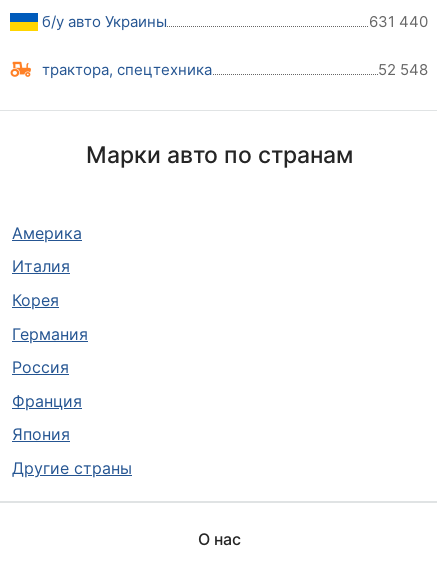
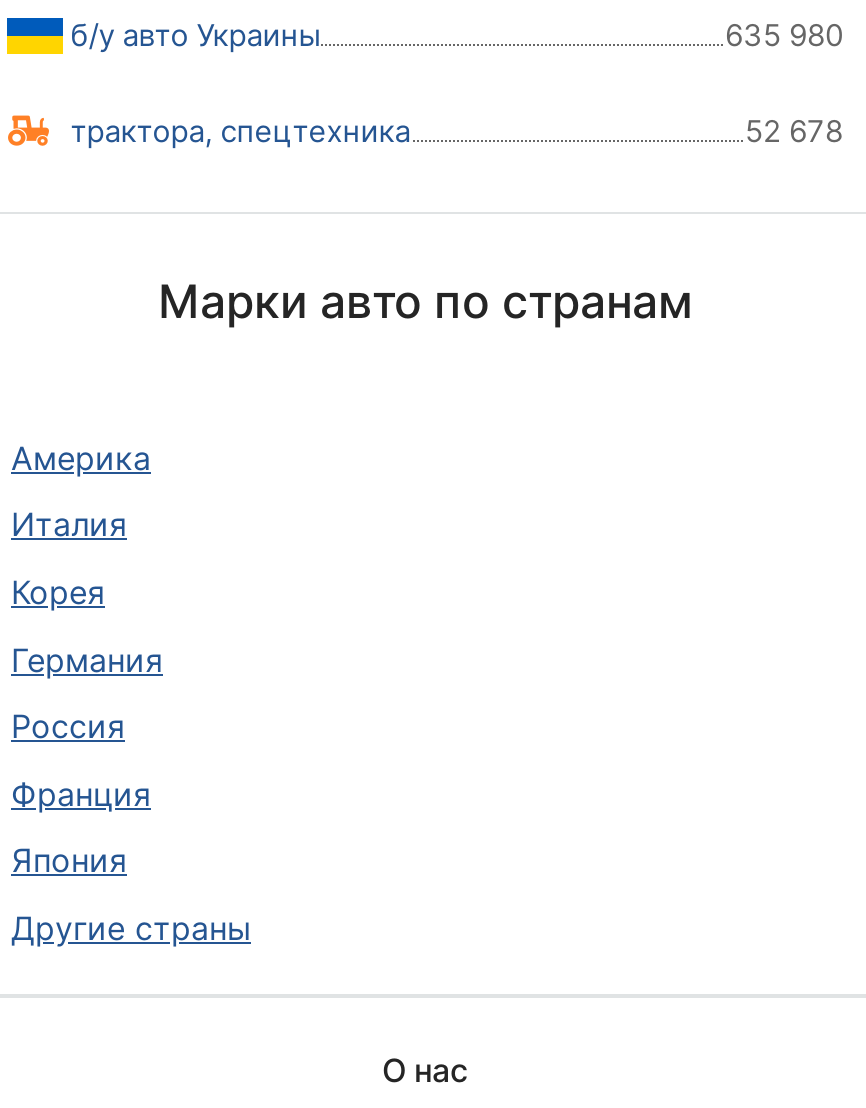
[369,12,428,31] 631 440 -> [725,16,843,54] 635 980
[378,60,428,79] 52 548 -> [745,112,843,150] 52 678

